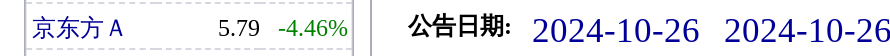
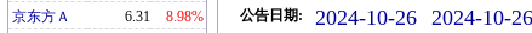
[218,14,260,42] 5.79 -> [125,8,150,25] 6.31
[278,14,348,42] -4.46% -> [166,8,204,25] 8.98%

